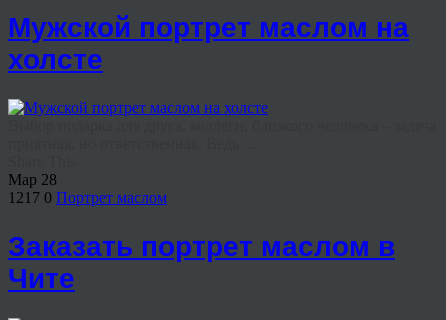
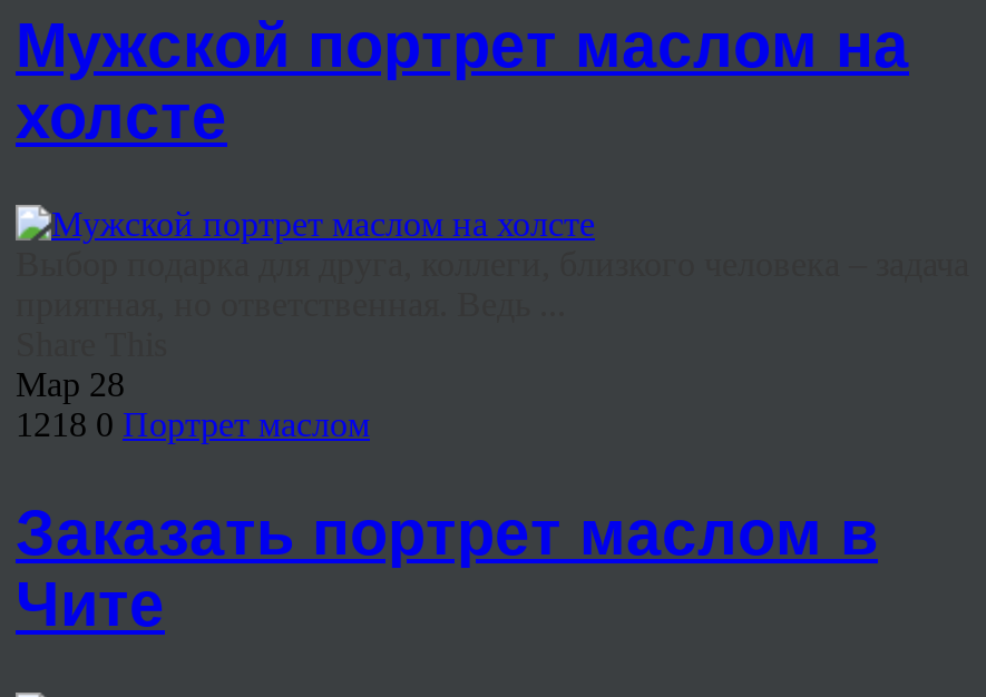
[8,189,167,206] 1217 0 Портрет маслом -> [16,406,370,444] 1218 0 Портрет маслом

